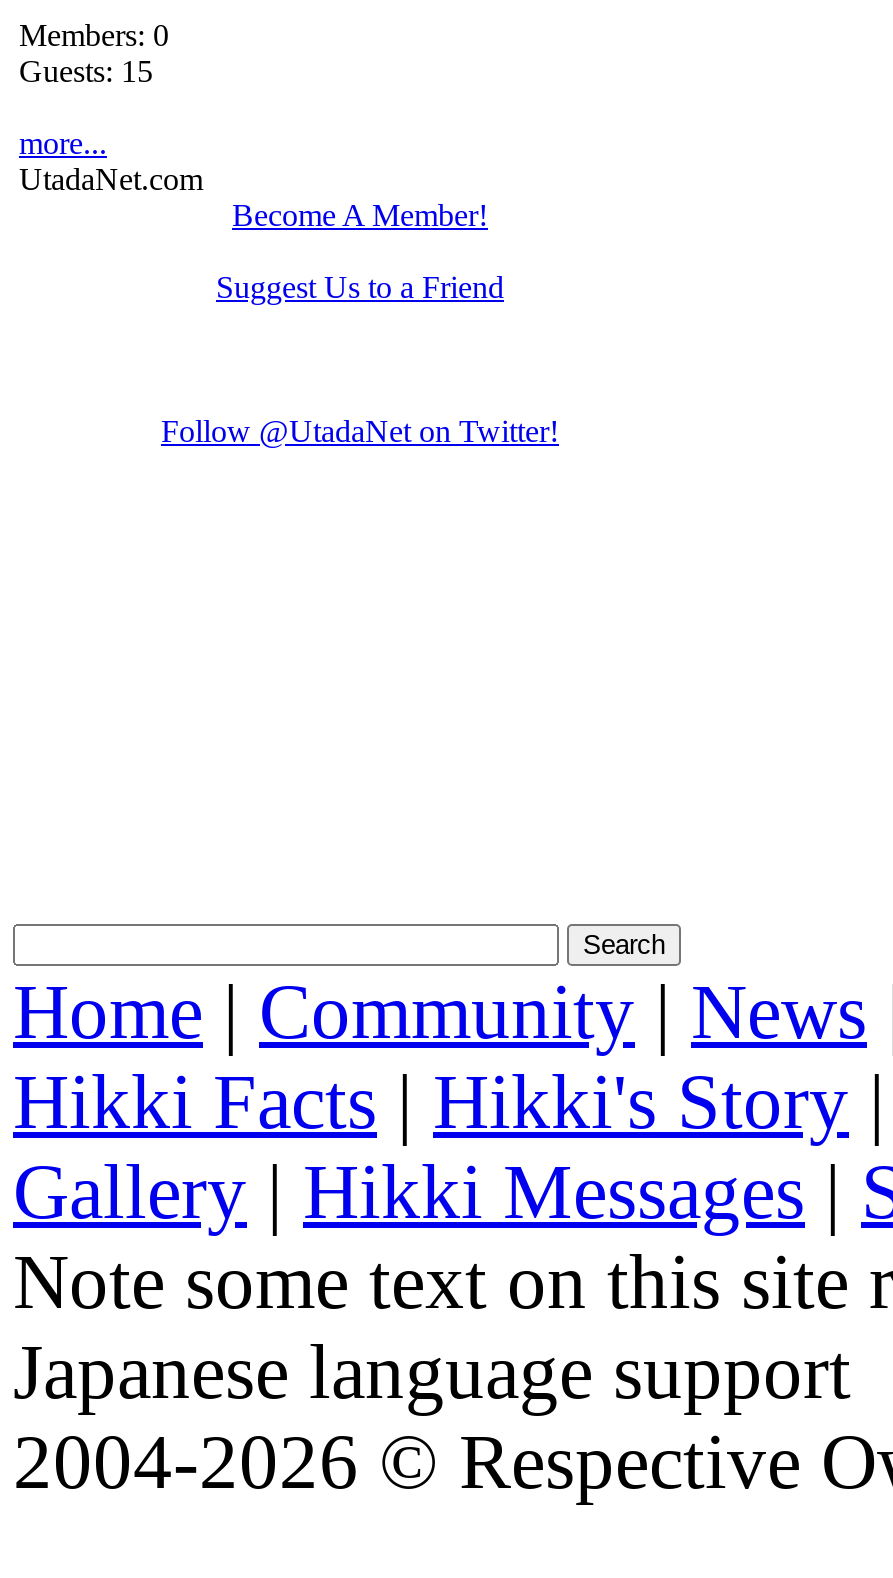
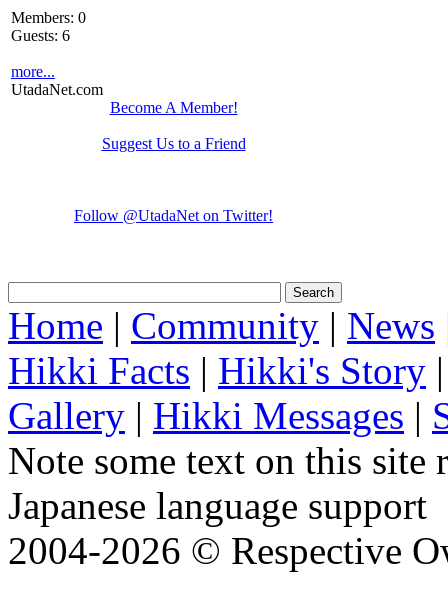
[19,54,153,88] Guests: 15 -> [11,27,70,44] Guests: 6

